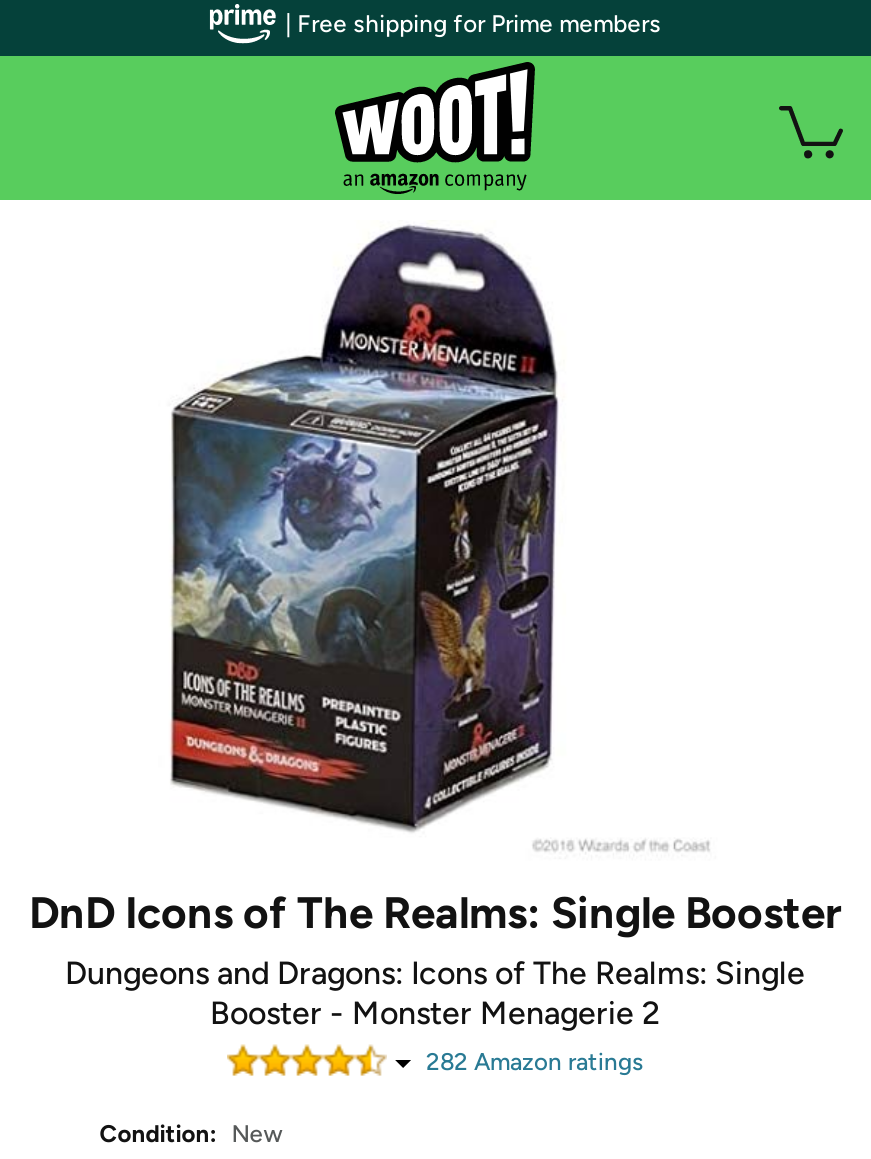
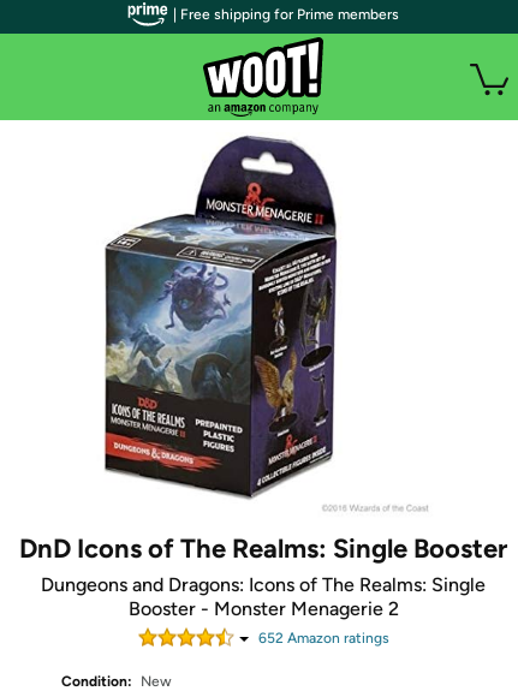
[426,1048,644,1076] 282 Amazon ratings -> [258,630,389,647] 652 Amazon ratings

